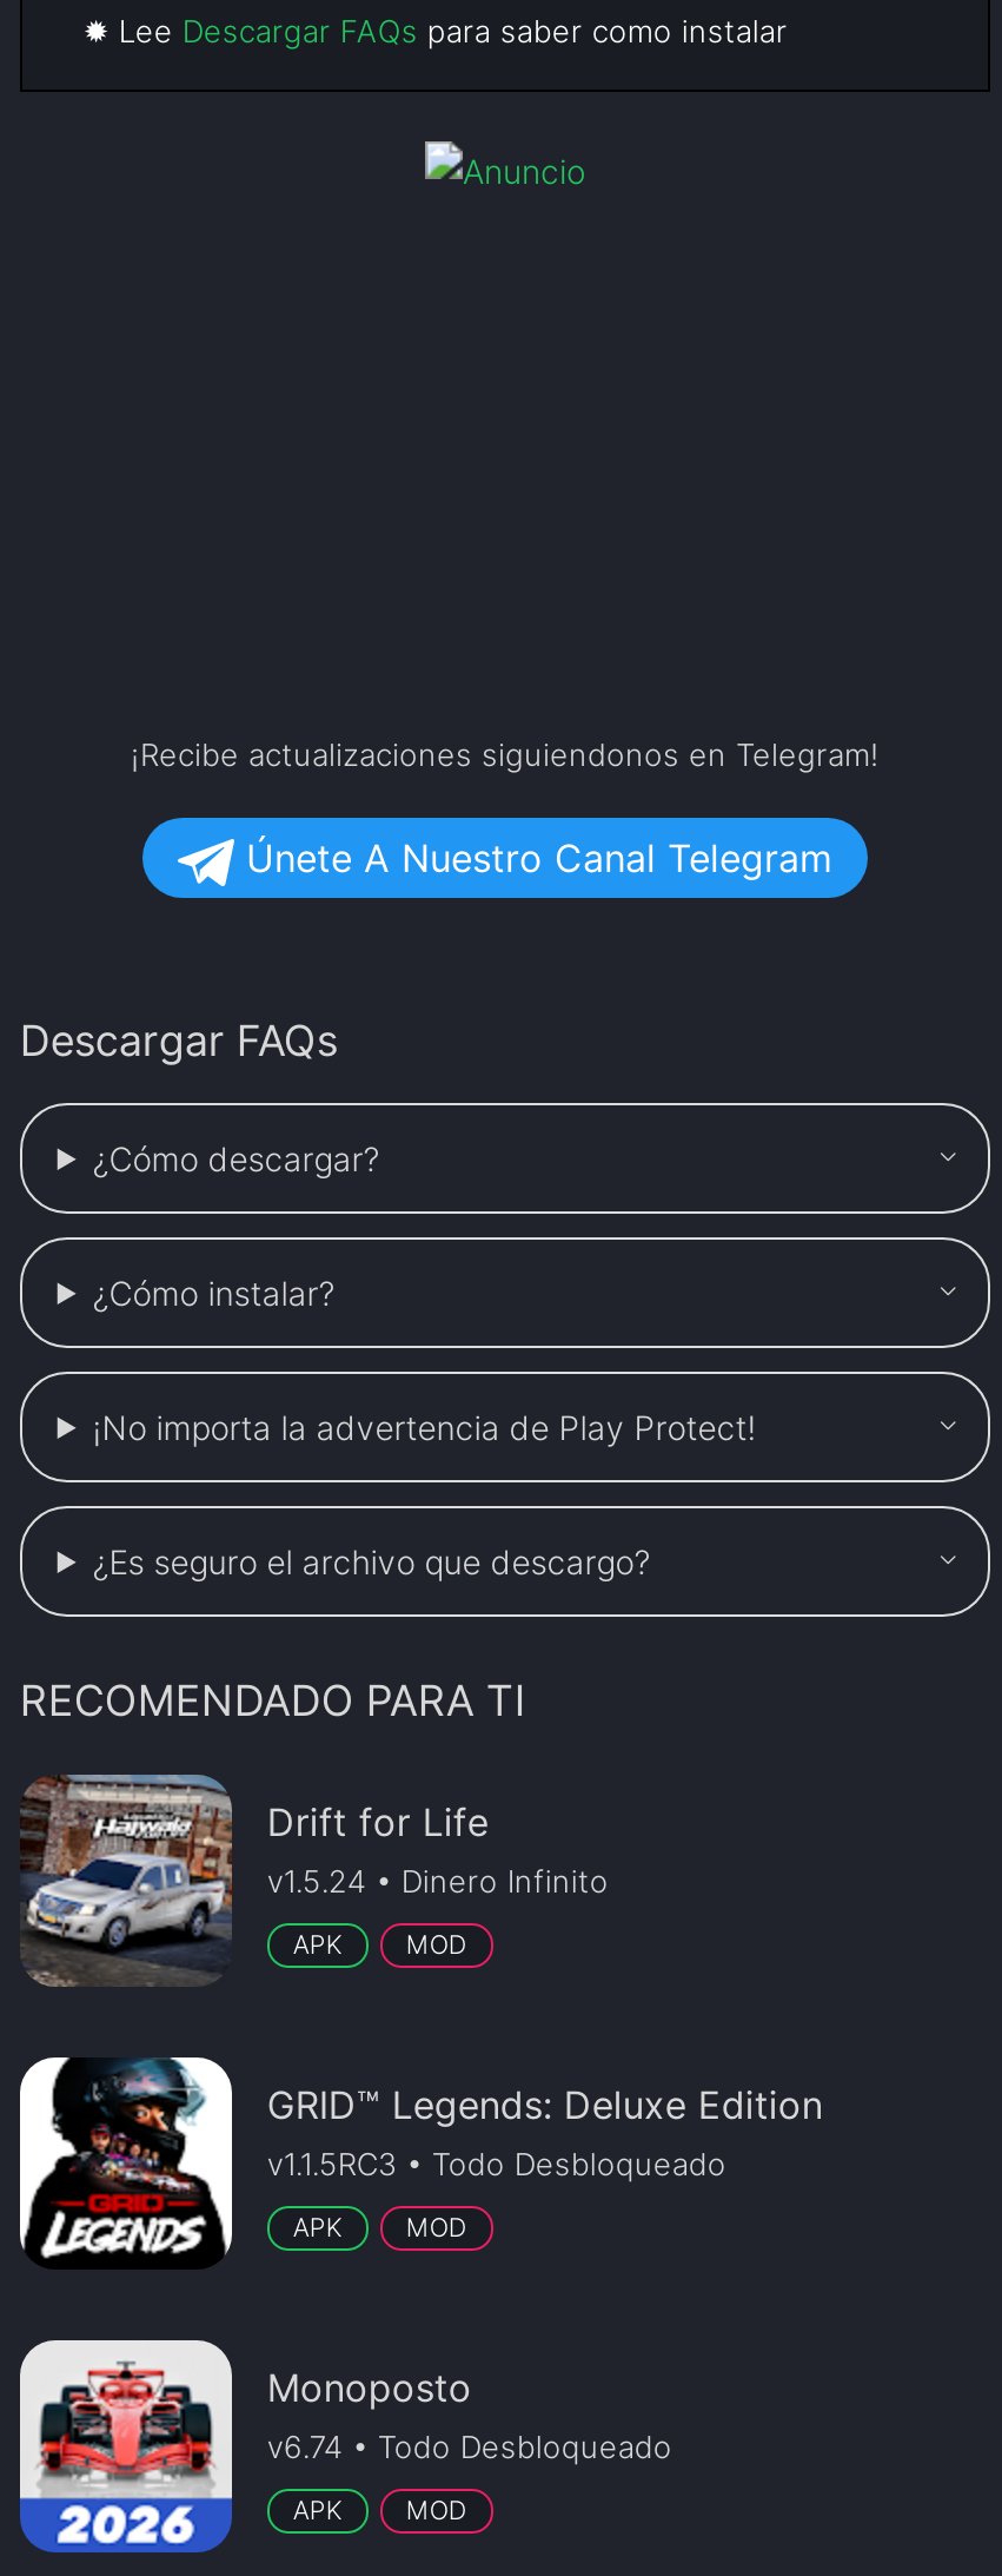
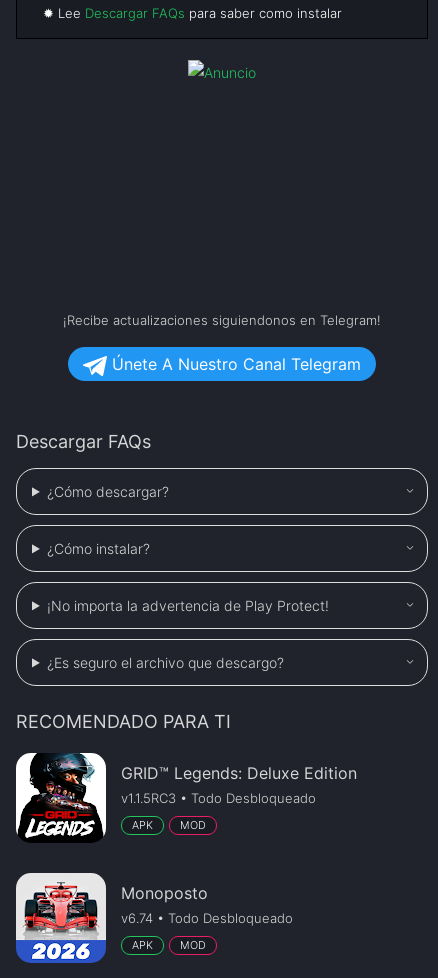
[20,1772,609,1987] [image] | Drift for Life | v1.5.24 • Dinero Infinito | APK | MOD -> none

